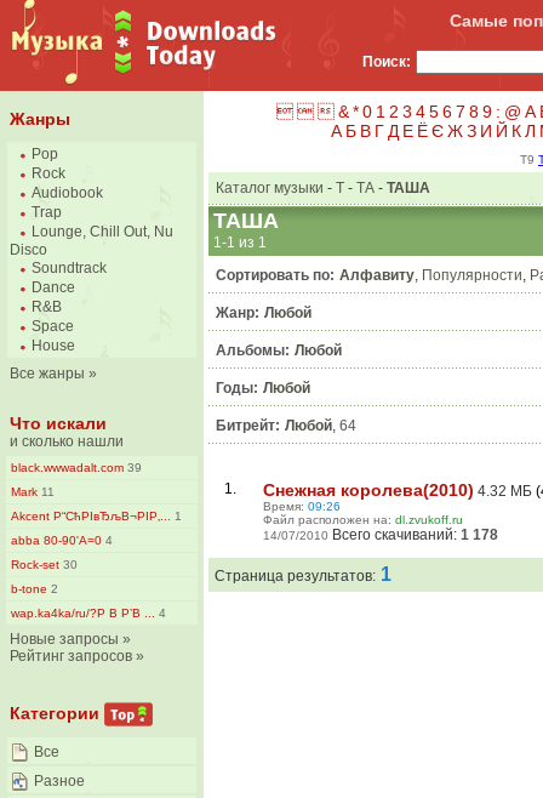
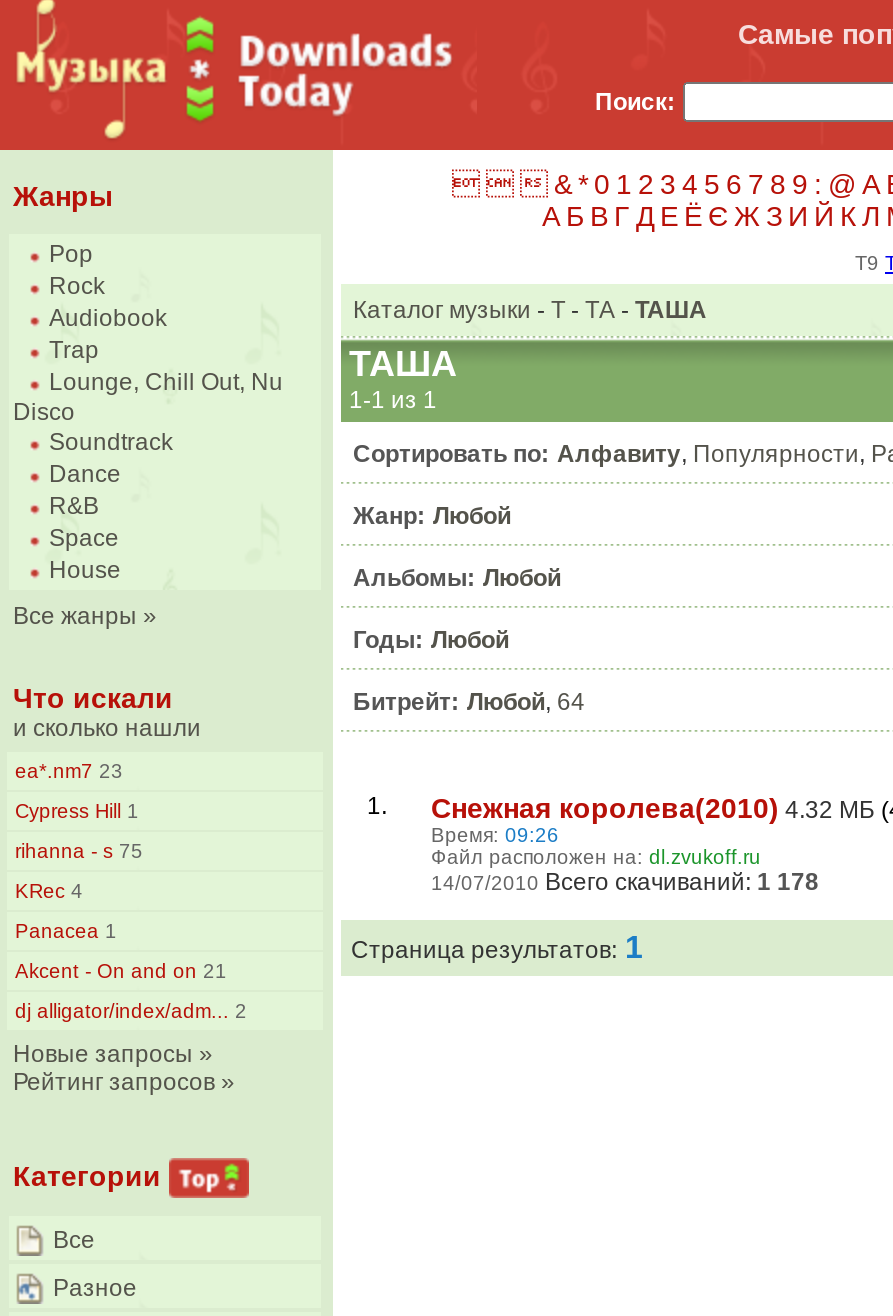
[11,461,142,474] black.wwwadalt.com 39 -> [15,760,123,782] ea*.nm7 23
[11,485,55,498] Mark 11 -> [15,800,139,822] Cypress Hill 1
[11,509,182,523] Akcent Р“СћРІвЂљВ¬РІР‚... 1 -> [15,840,143,862] rihanna - s 75
[11,534,113,547] abba 80-90'A=0 4 -> [15,880,83,902] KRec 4
[11,558,78,571] Rock-set 30 -> [15,920,117,942] Panacea 1
[11,582,58,595] b-tone 2 -> [15,960,227,982] Akcent - On and on 21
[11,606,166,620] wap.ka4ka/ru/?Р В Р’В ... 4 -> [15,1000,247,1022] dj alligator/index/adm... 2

